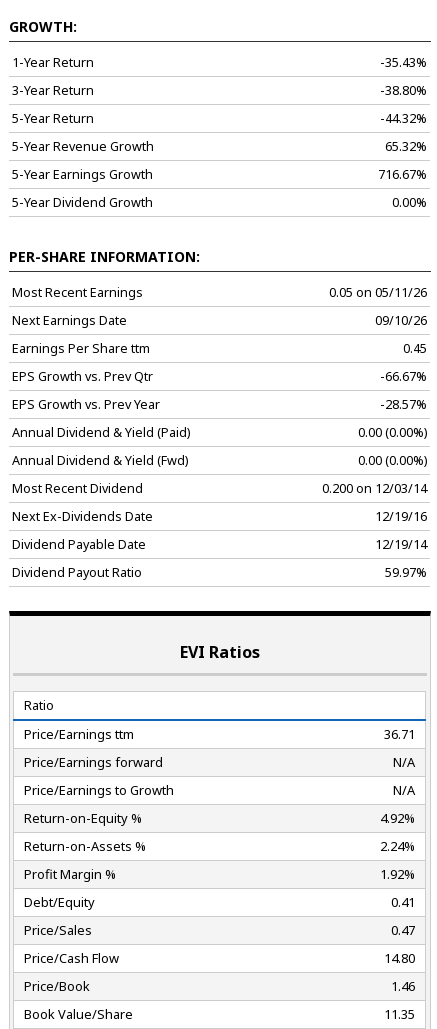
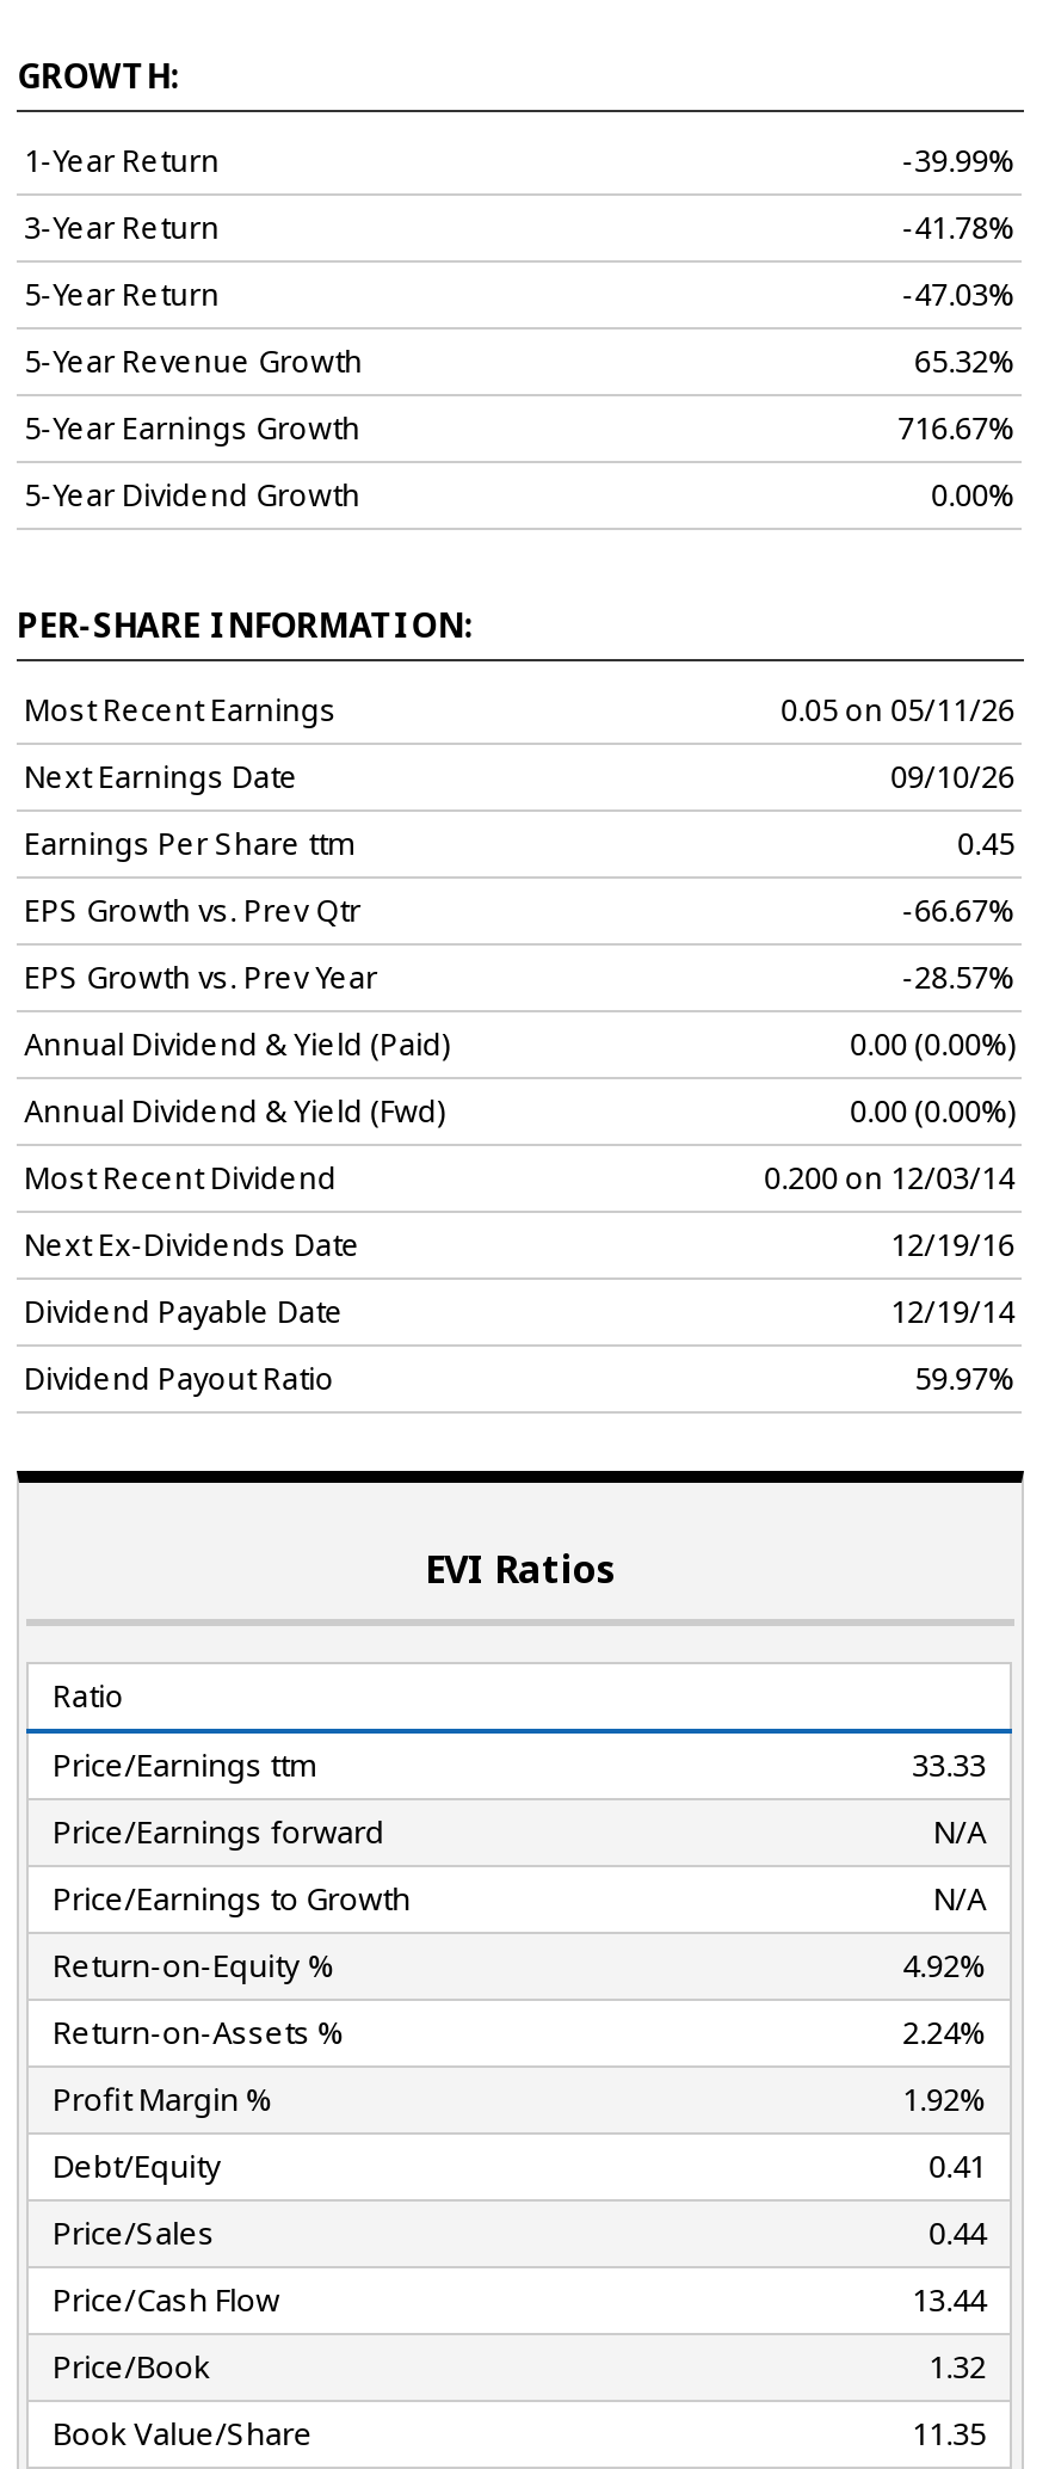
[380,54,427,71] -35.43% -> [902,141,1015,181] -39.99%
[380,82,427,99] -38.80% -> [902,208,1015,248] -41.78%
[380,110,427,127] -44.32% -> [902,275,1015,315] -47.03%
[384,725,415,743] 36.71 -> [912,1743,986,1786] 33.33
[391,921,415,939] 0.47 -> [929,2211,986,2254] 0.44
[384,949,415,967] 14.80 -> [912,2278,986,2321] 13.44
[391,977,415,995] 1.46 -> [929,2345,986,2388] 1.32

